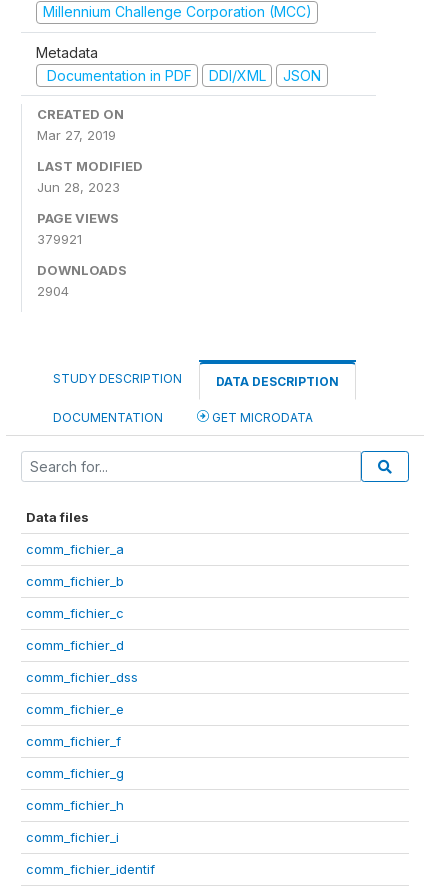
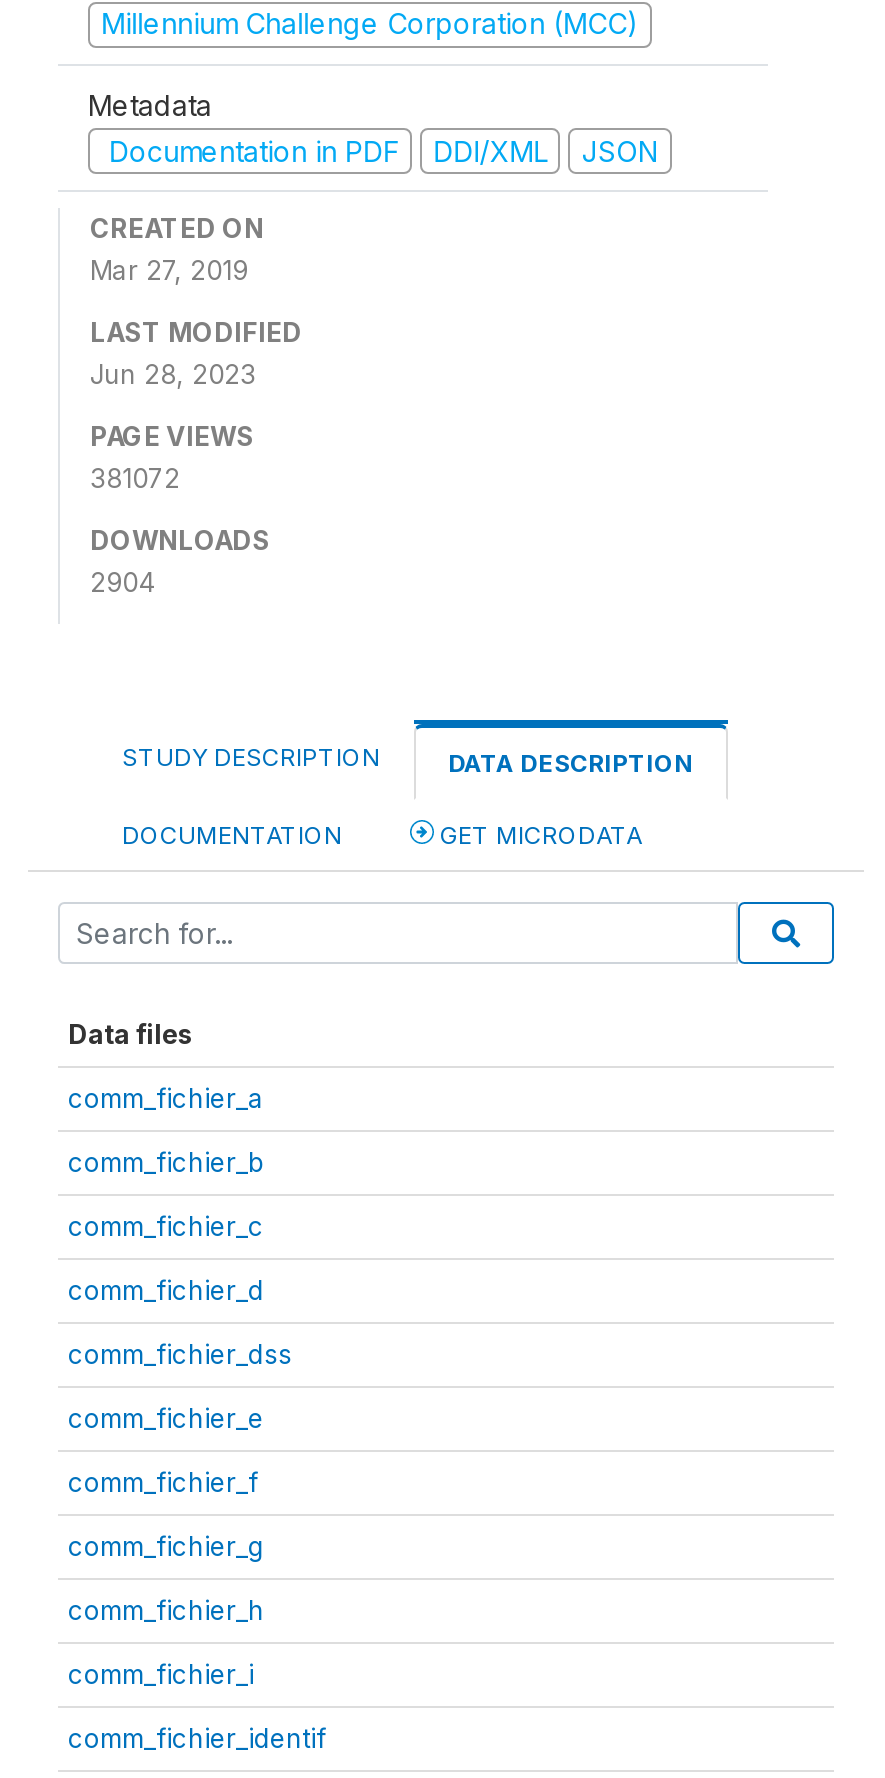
[37,231,82,247] 379921 -> [90,462,180,494] 381072

